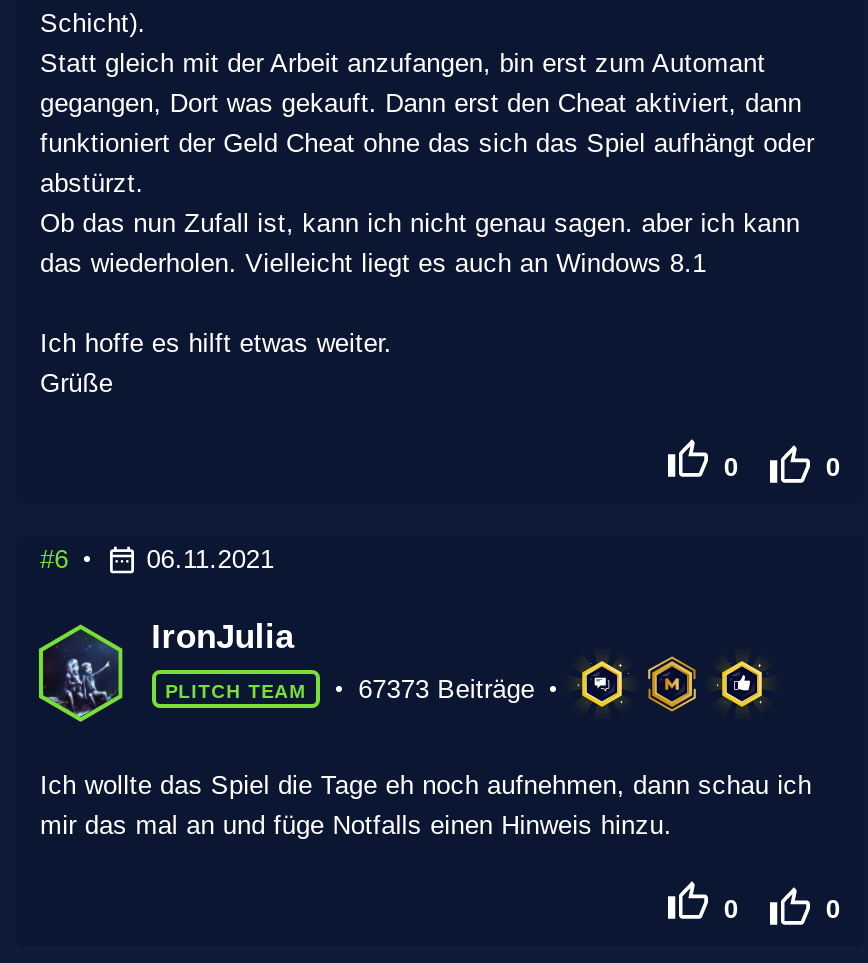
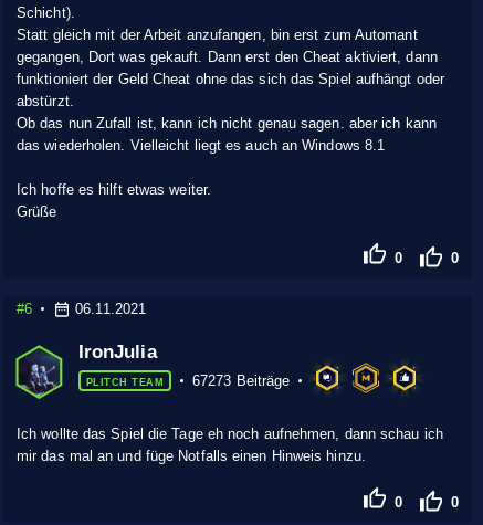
[358,673,535,703] 67373 Beiträge -> [192,372,290,389] 67273 Beiträge

